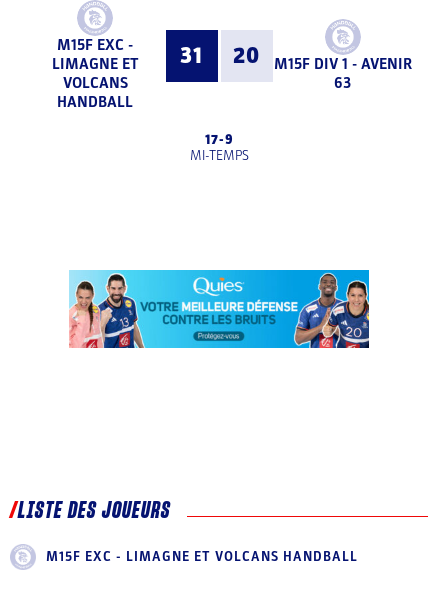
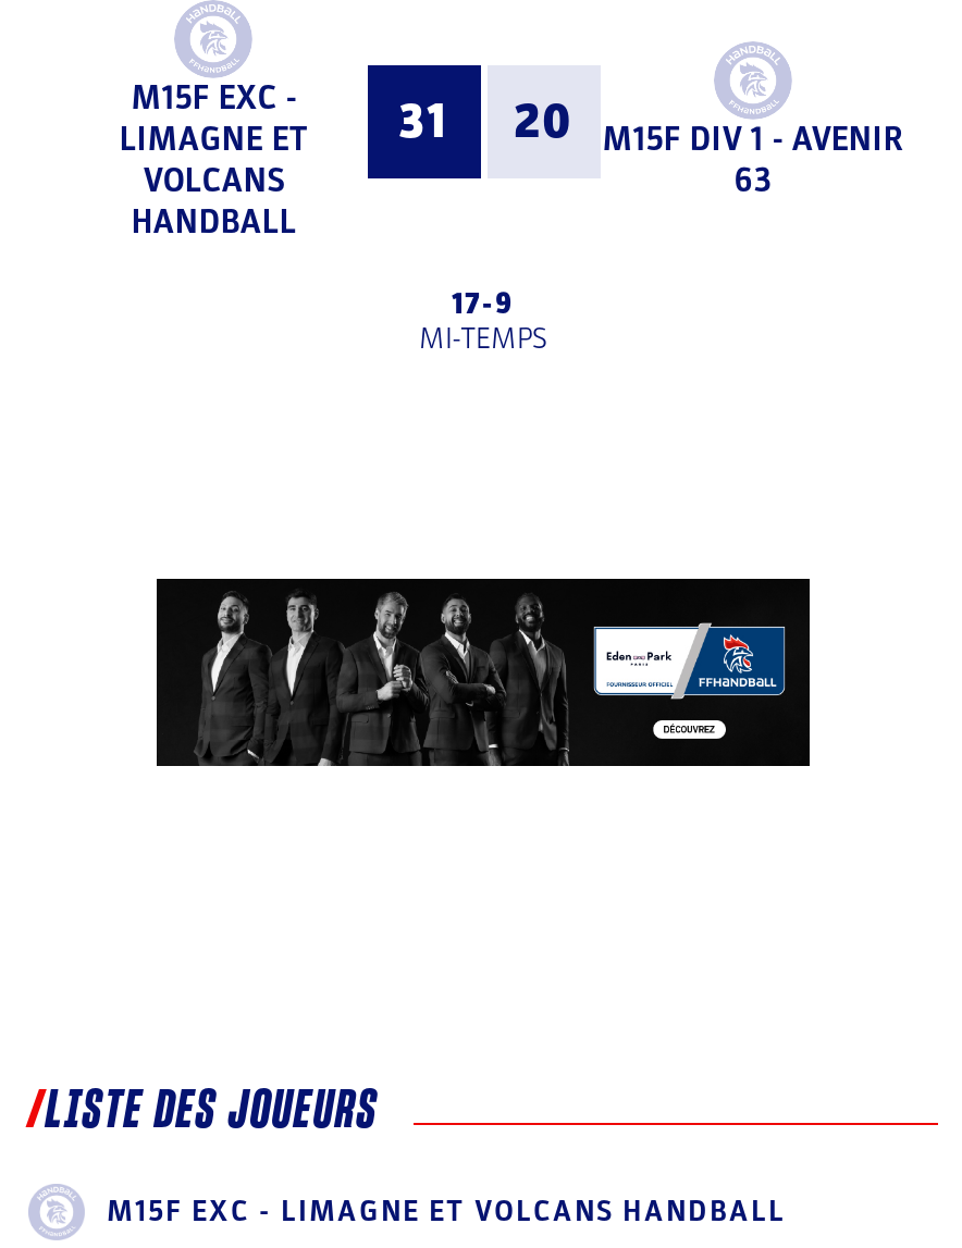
[69,266,370,352] [image] -> [155,577,812,768] [image]

